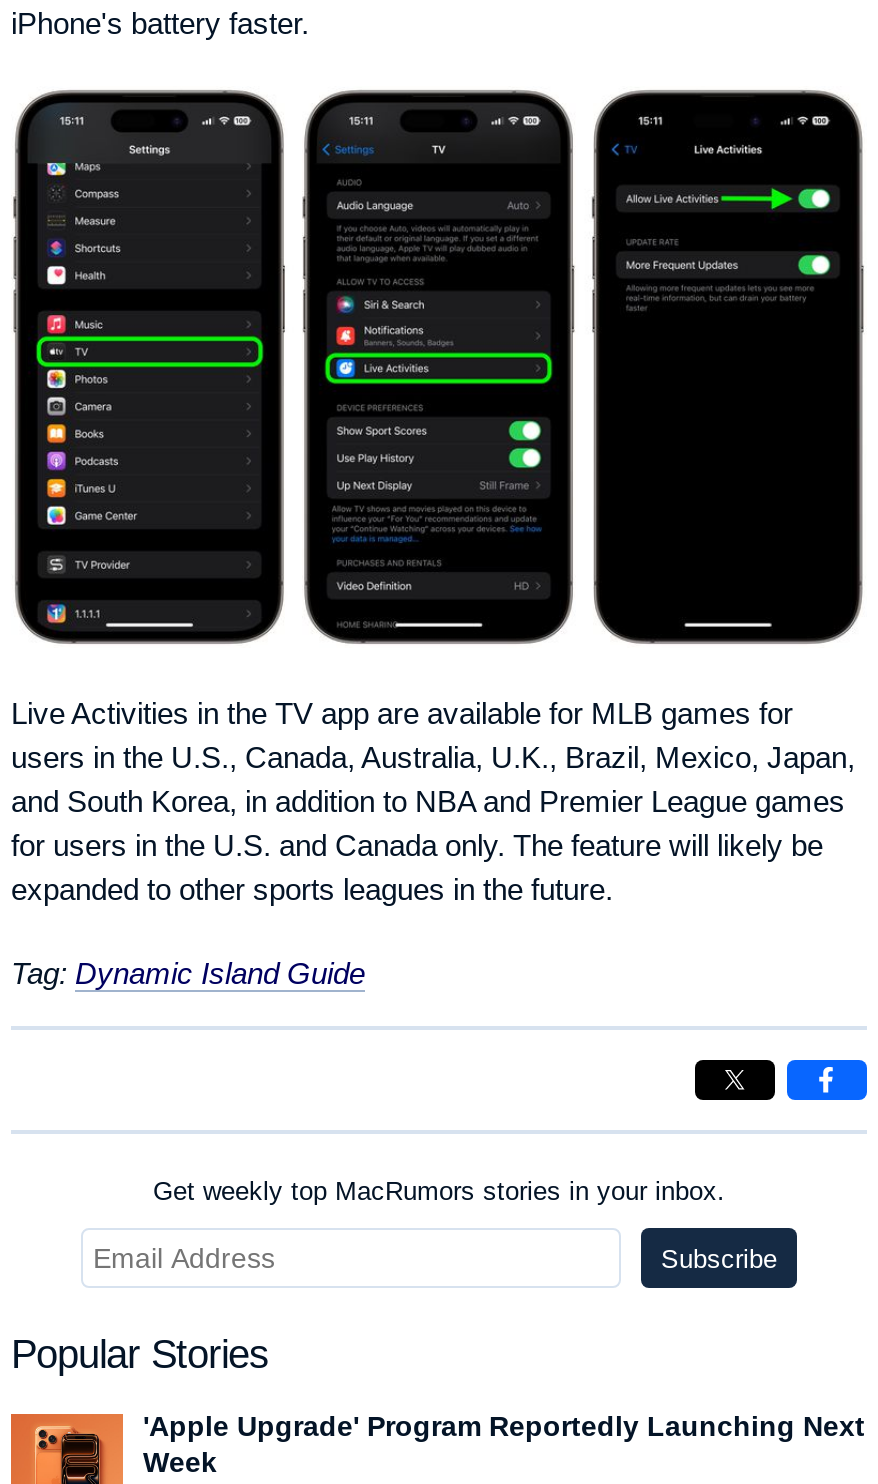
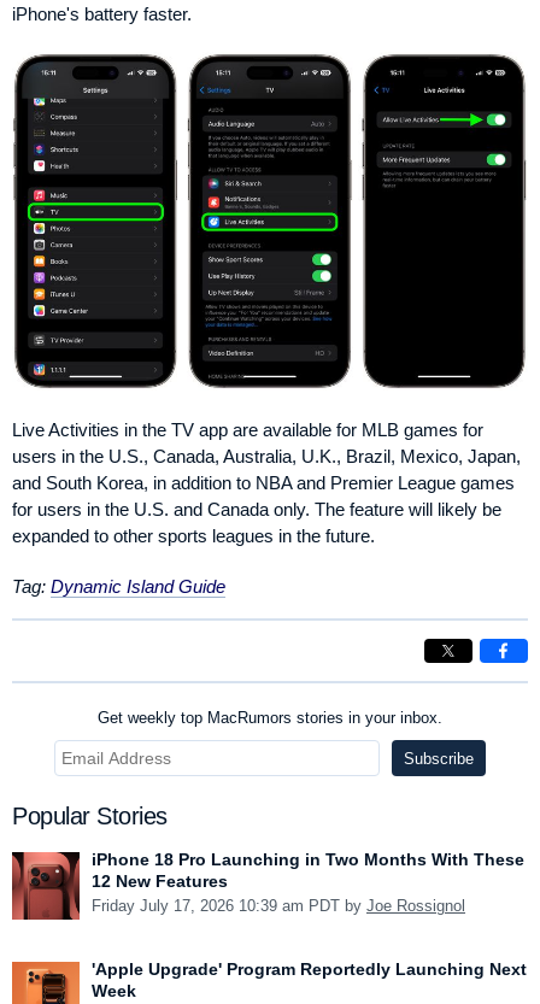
none -> [11,849,524,921] [image] | iPhone 18 Pro Launching in Two Months With These | 12 New Features | Friday July 17, 2026 10:39 am PDT by Joe Rossignol

